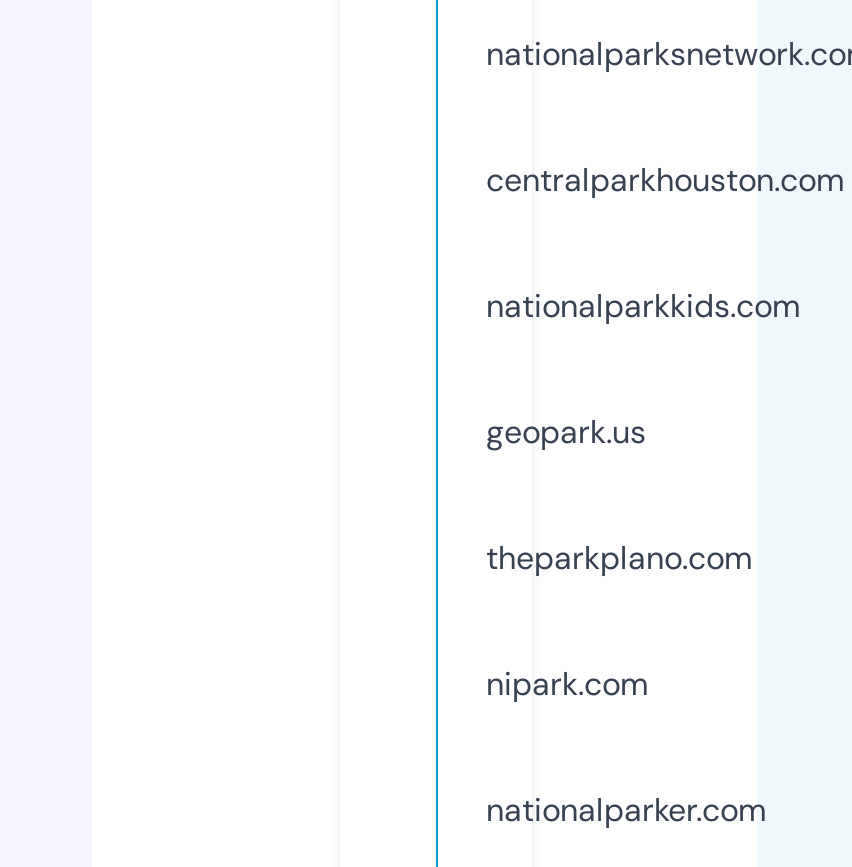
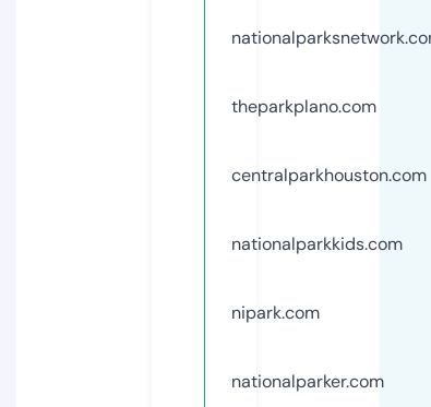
moved [486,159,844,327] -> [231,163,427,255]: centralparkhouston.com | nationalparkkids.com
[486,411,646,453] geopark.us -> none
moved [486,537,752,579] -> [231,95,376,118]: theparkplano.com

